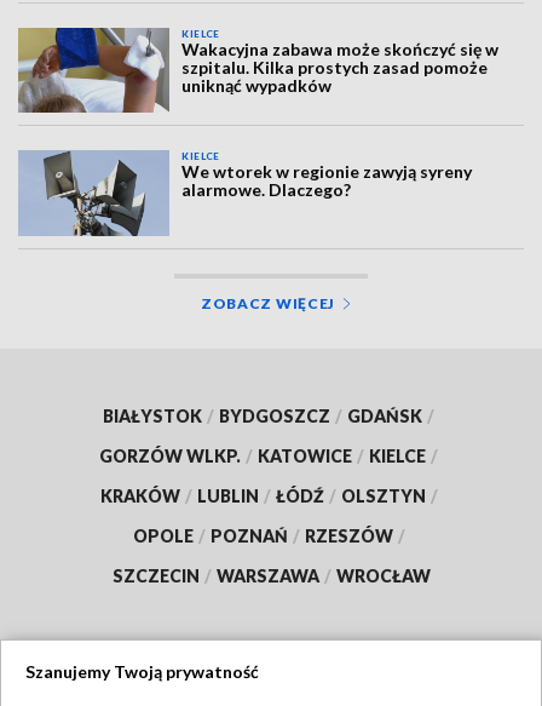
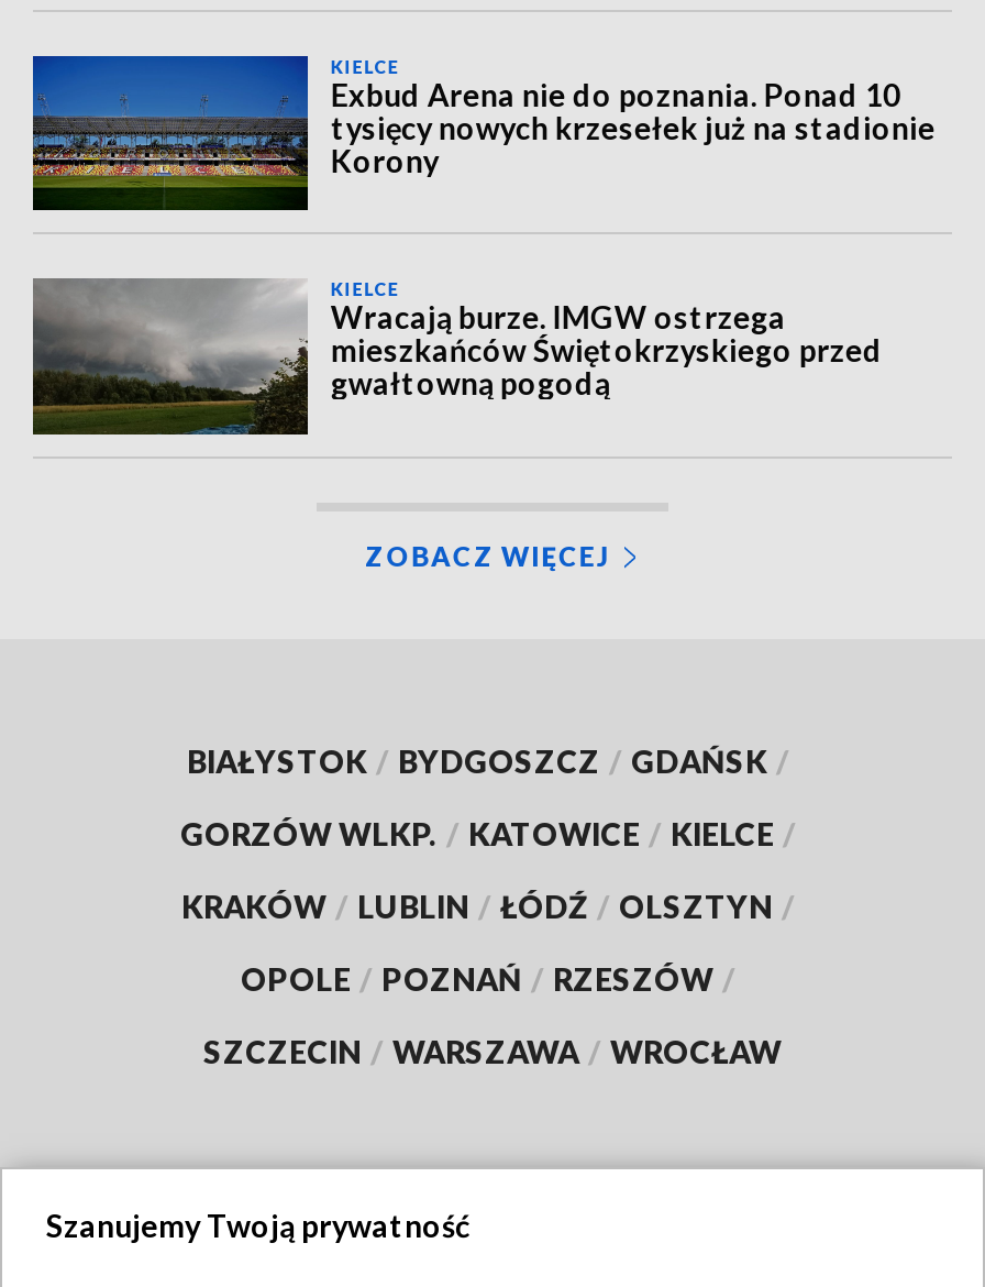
[17,27,499,114] [image] | Wakacyjna zabawa może skończyć się w | szpitalu. Kilka prostych zasad pomoże | uniknąć wypadków -> [31,54,935,212] [image] | Exbud Arena nie do poznania. Ponad 10 | tysięcy nowych krzesełek już na stadionie | Korony
[18,150,472,237] [image] | We wtorek w regionie zawyją syreny | alarmowe. Dlaczego? -> [31,278,883,437] [image] | Wracają burze. IMGW ostrzega | mieszkańców Świętokrzyskiego przed | gwałtowną pogodą

